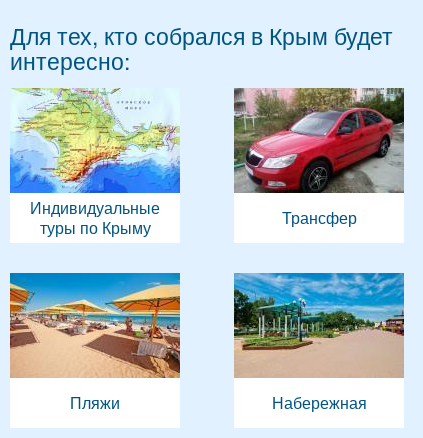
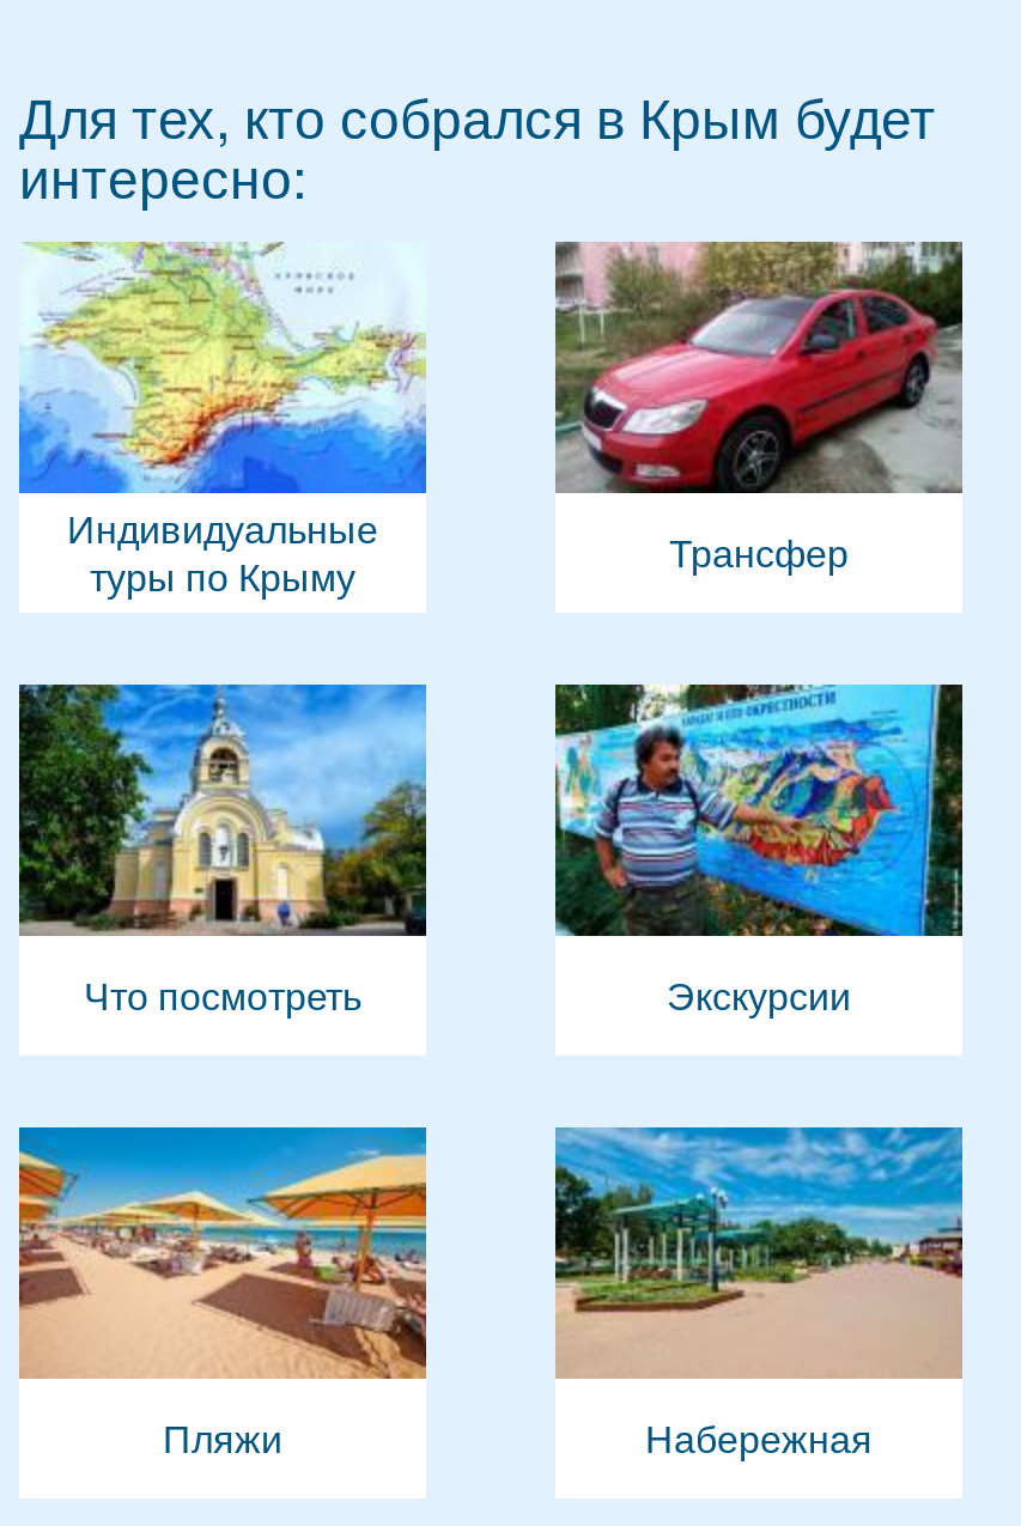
none -> [17,682,851,1022] [image] | Что посмотреть | Экскурсии
none -> [555,682,962,938] [image]

